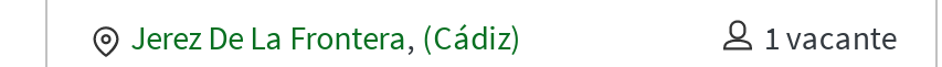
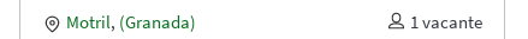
[131,16,521,58] Jerez De La Frontera, (Cádiz) -> [66,11,196,33] Motril, (Granada)

